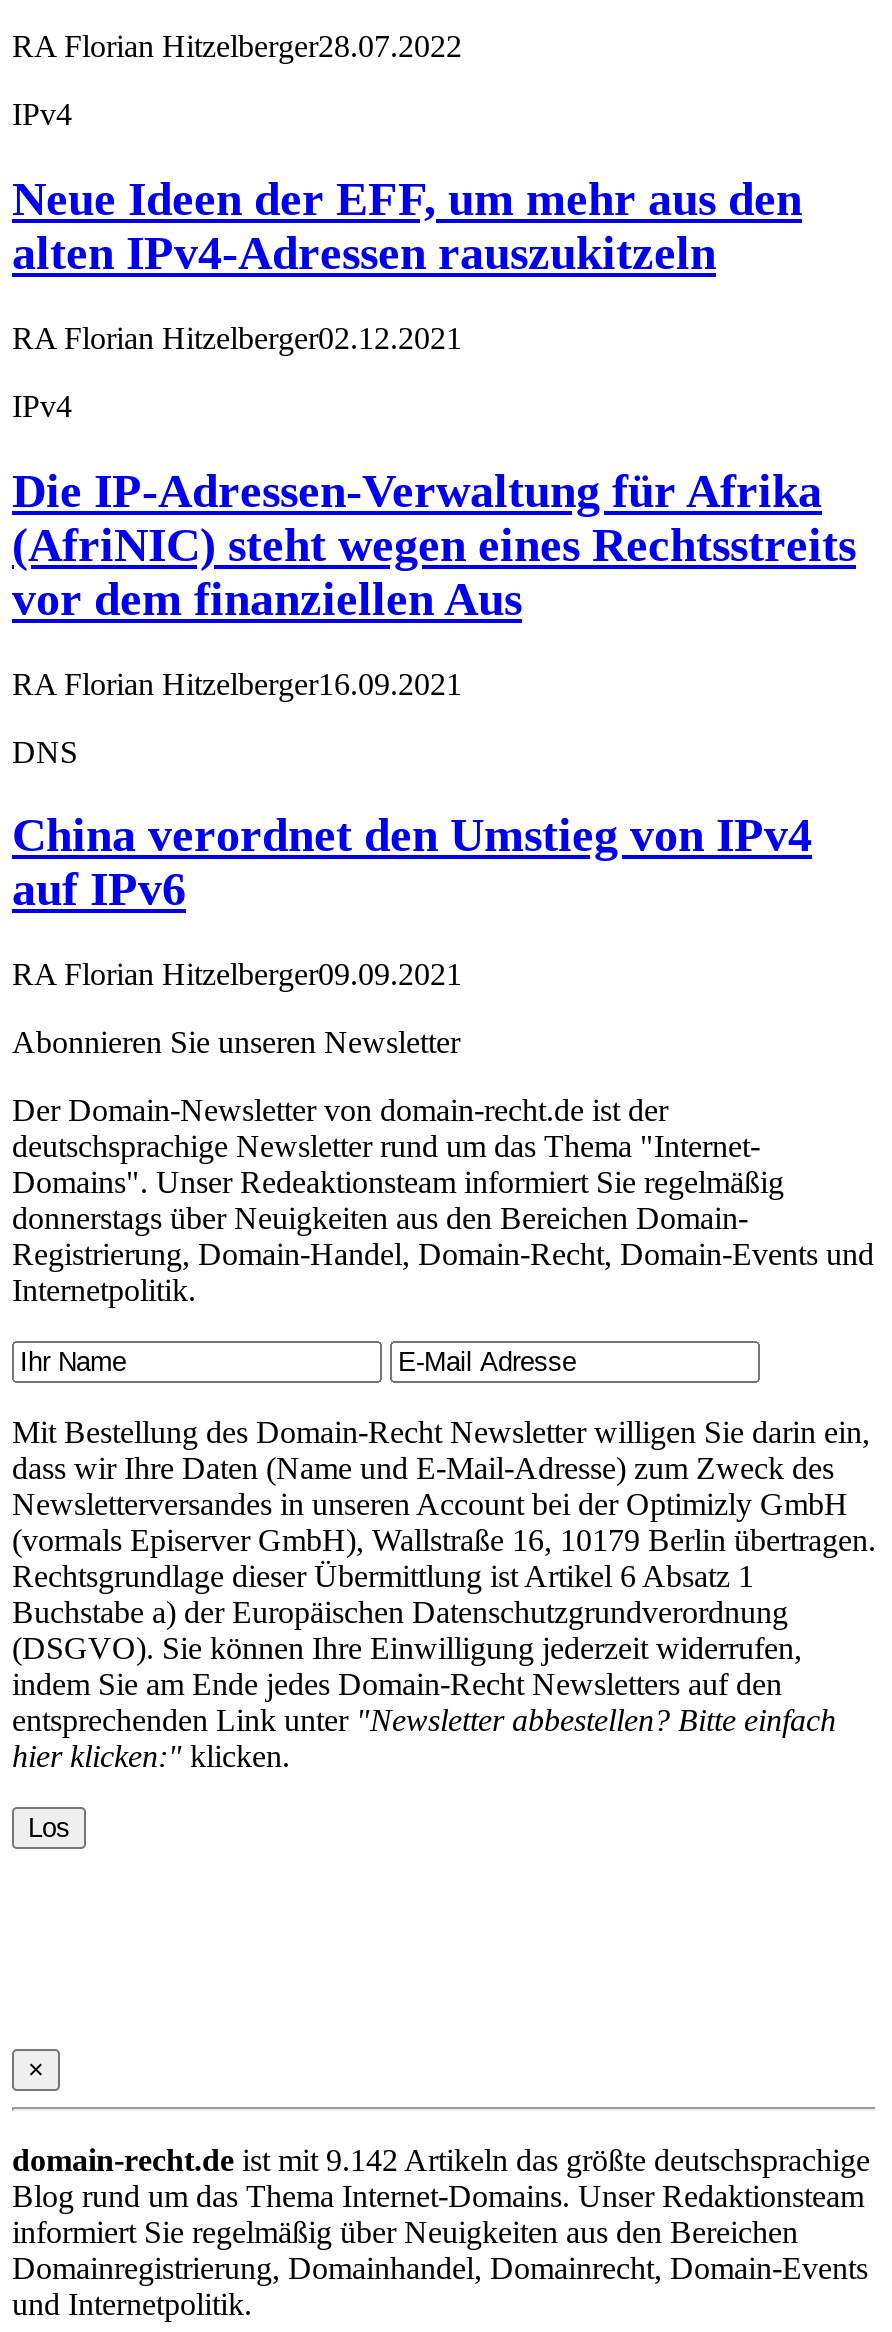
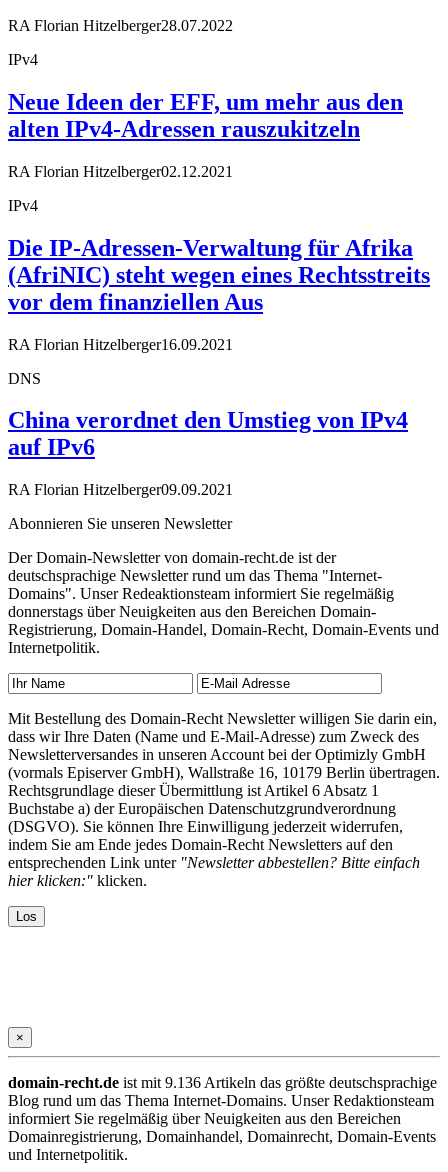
[12,2144,870,2178] domain-recht.de ist mit 9.142 Artikeln das größte deutschsprachige -> [8,1074,437,1091] domain-recht.de ist mit 9.136 Artikeln das größte deutschsprachige

